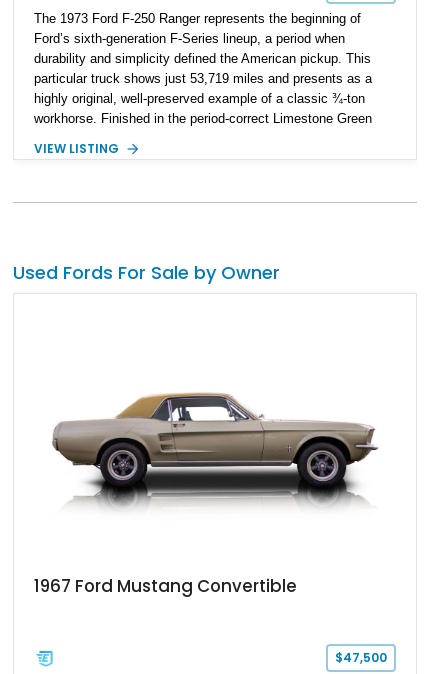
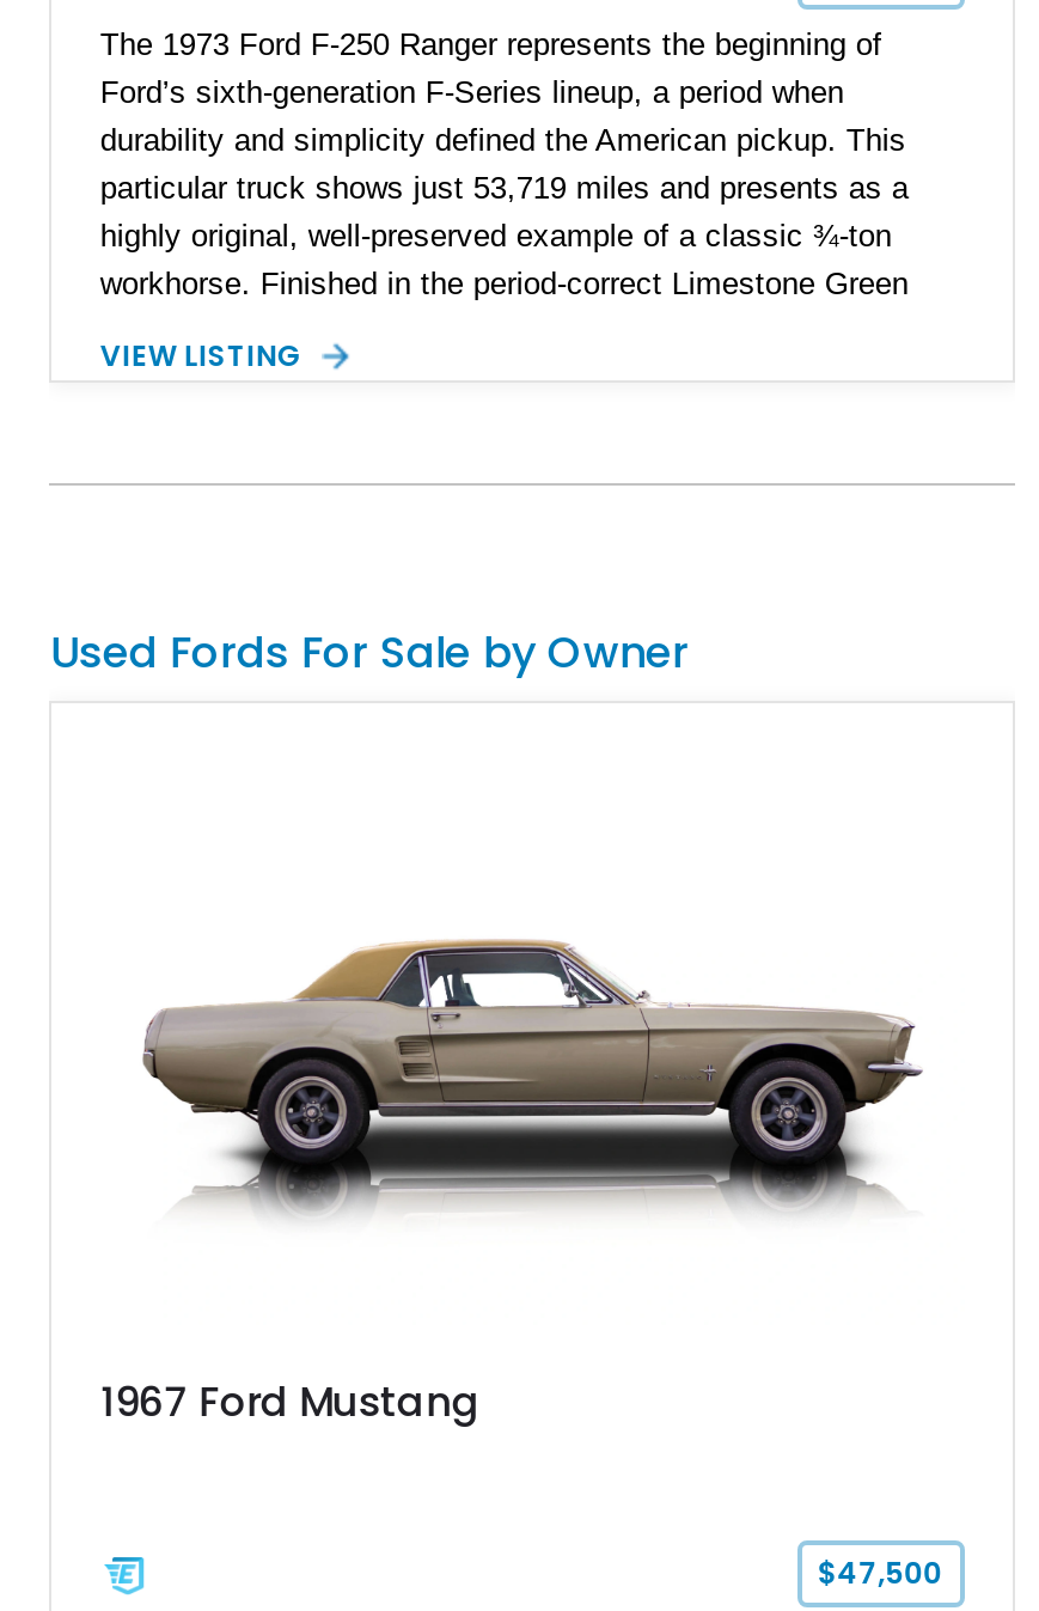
[34,574,297,598] 1967 Ford Mustang Convertible -> [100,1374,480,1432] 1967 Ford Mustang

